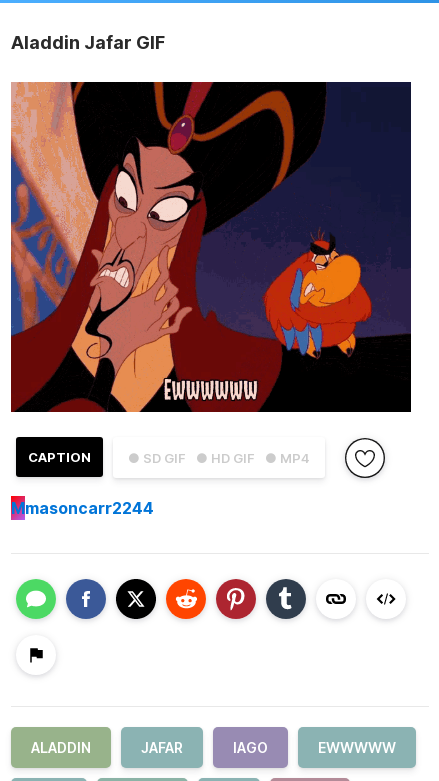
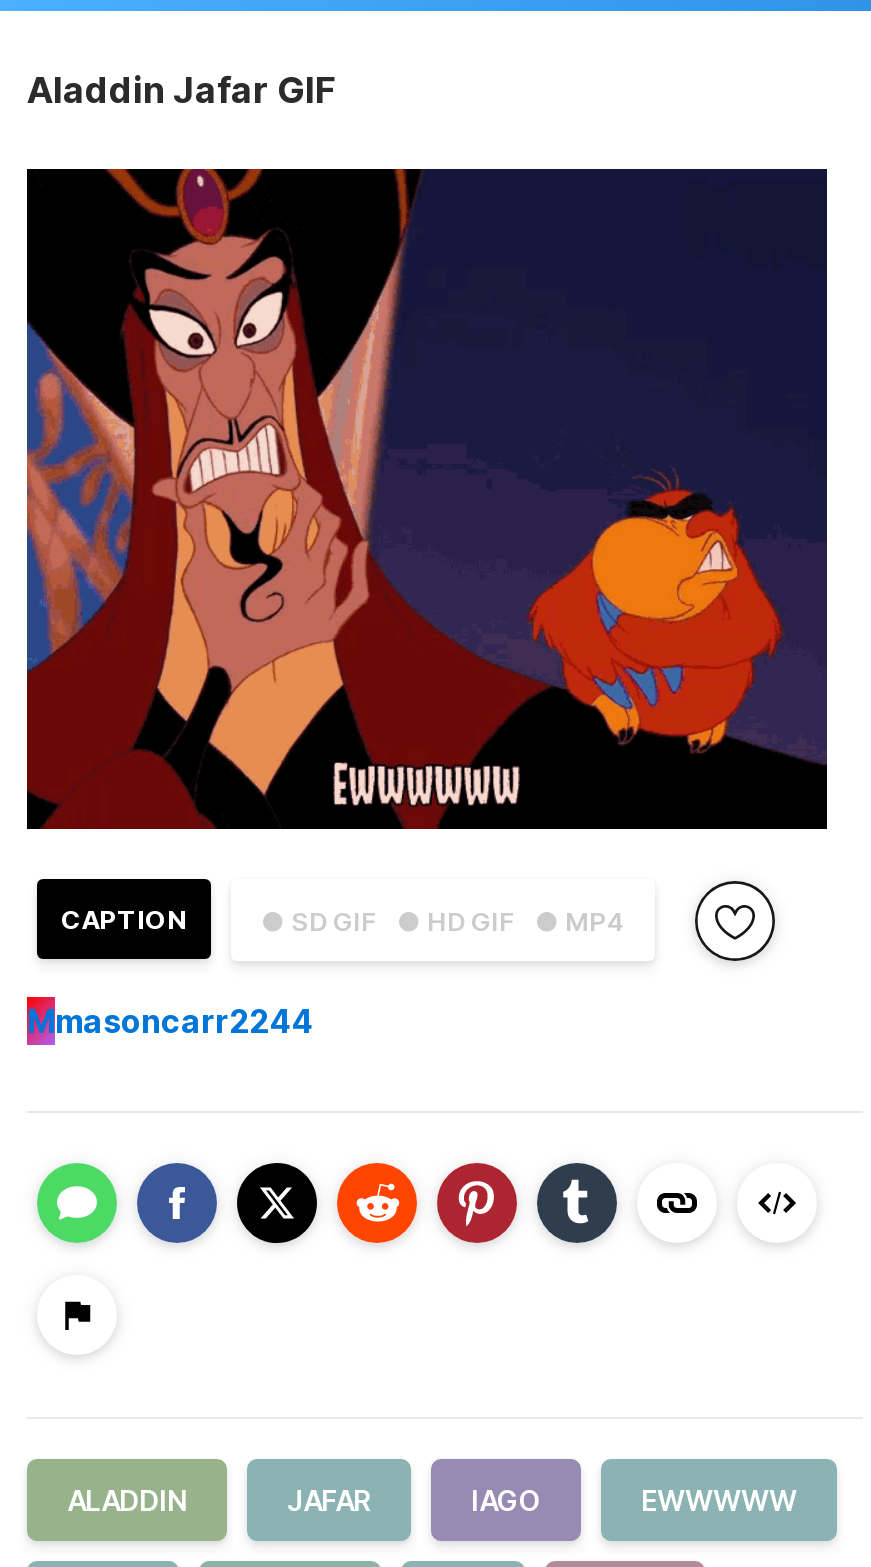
[10,81,411,413] [image] -> [25,167,827,831] [image]

